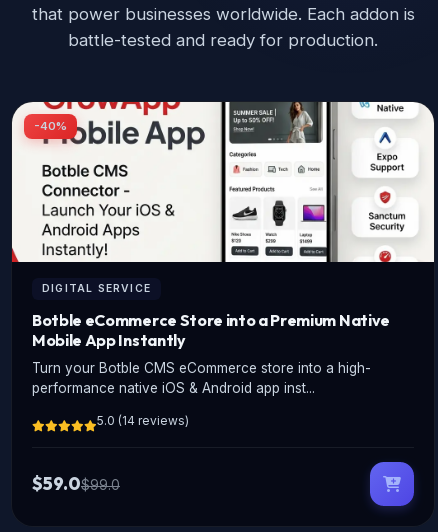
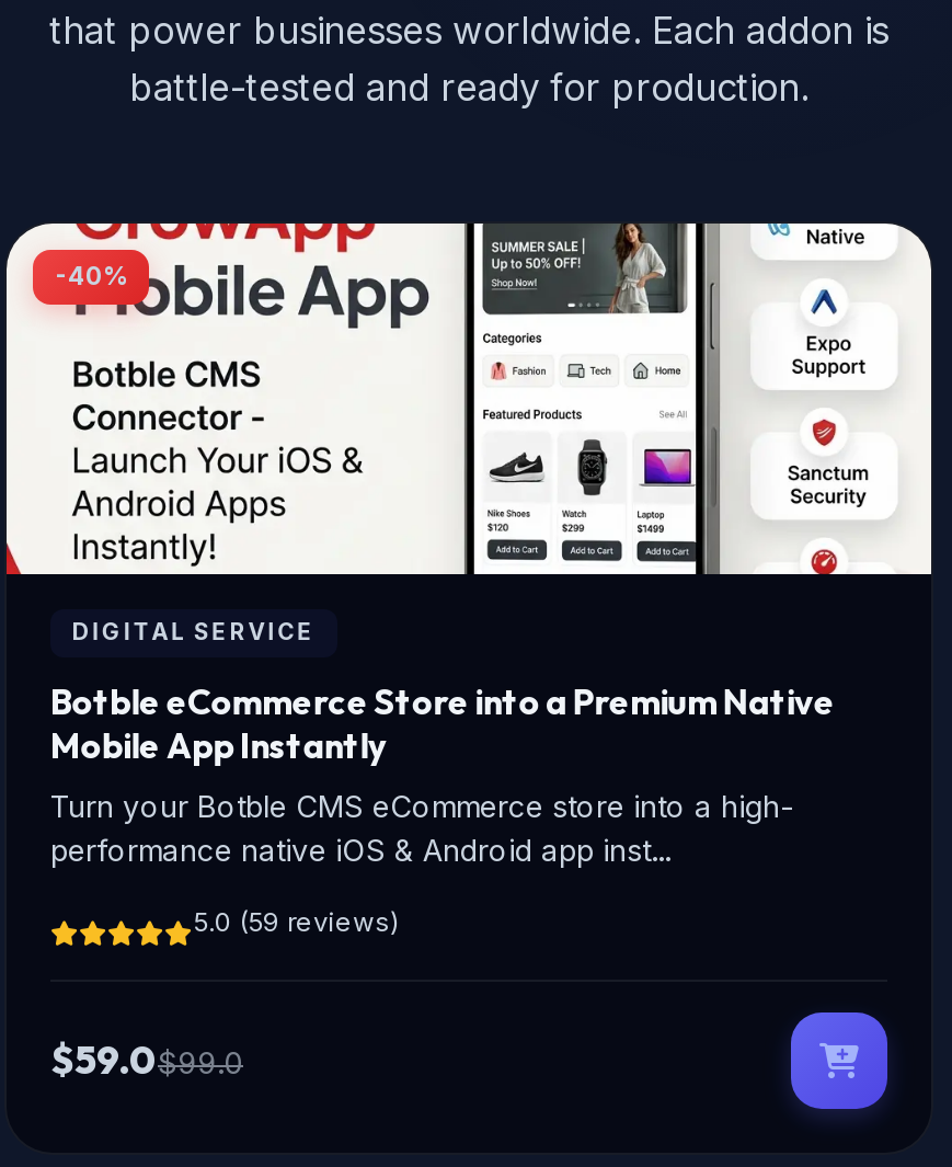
[97,413,189,428] 5.0 (14 reviews) -> [193,905,399,938] 5.0 (59 reviews)

